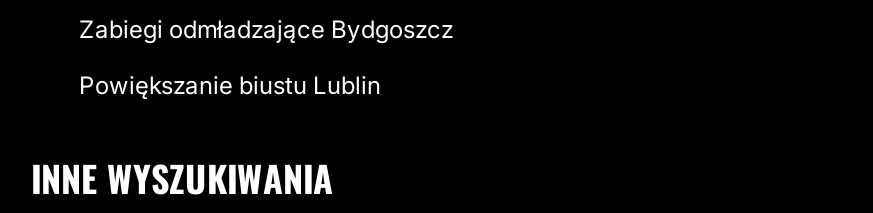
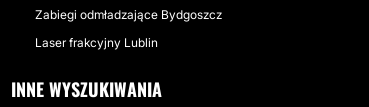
[79,70,381,100] Powiększanie biustu Lublin -> [35,35,158,50] Laser frakcyjny Lublin

